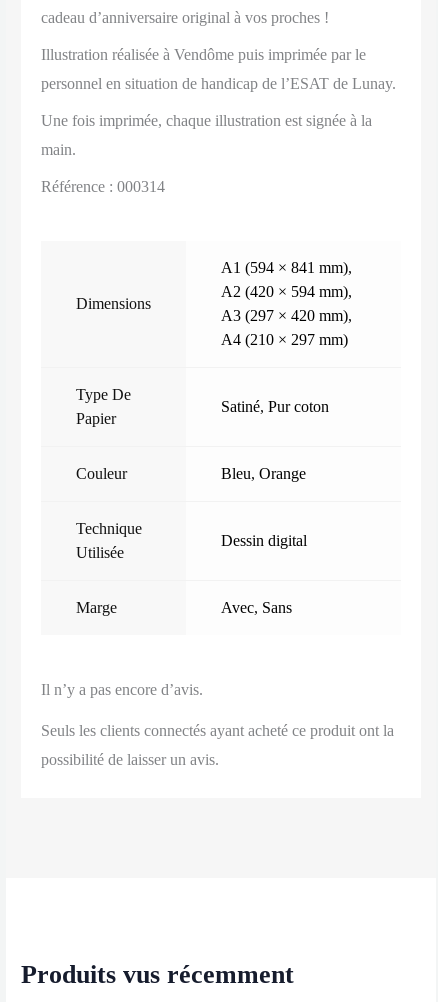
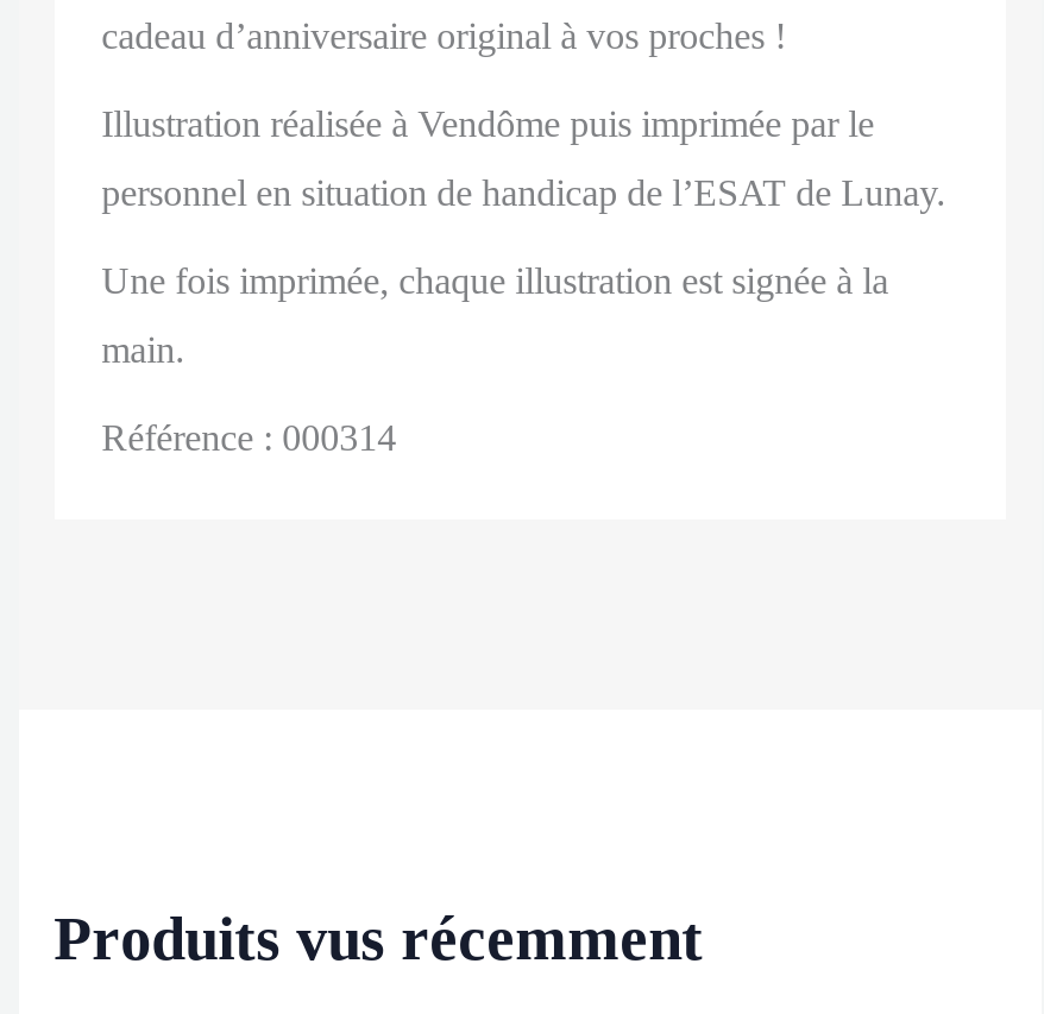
[76,259,352,427] A1 (594 × 841 mm), | A2 (420 × 594 mm), | A3 (297 × 420 mm), | A4 (210 × 297 mm) | Type De | Papier -> none
[76,295,151,312] Dimensions -> none
[221,398,329,415] Satiné, Pur coton -> none
[76,465,306,561] Couleur | Bleu, Orange | Technique | Utilisée -> none
[221,532,307,549] Dessin digital -> none
[76,599,292,616] Marge | Avec, Sans -> none
[41,681,394,768] Il n’y a pas encore d’avis. | Seuls les clients connectés ayant acheté ce produit ont la | possibilité de laisser un avis. -> none

